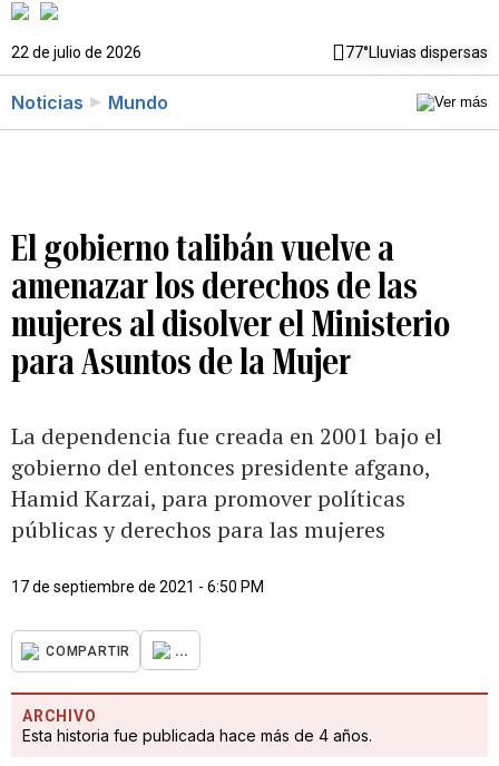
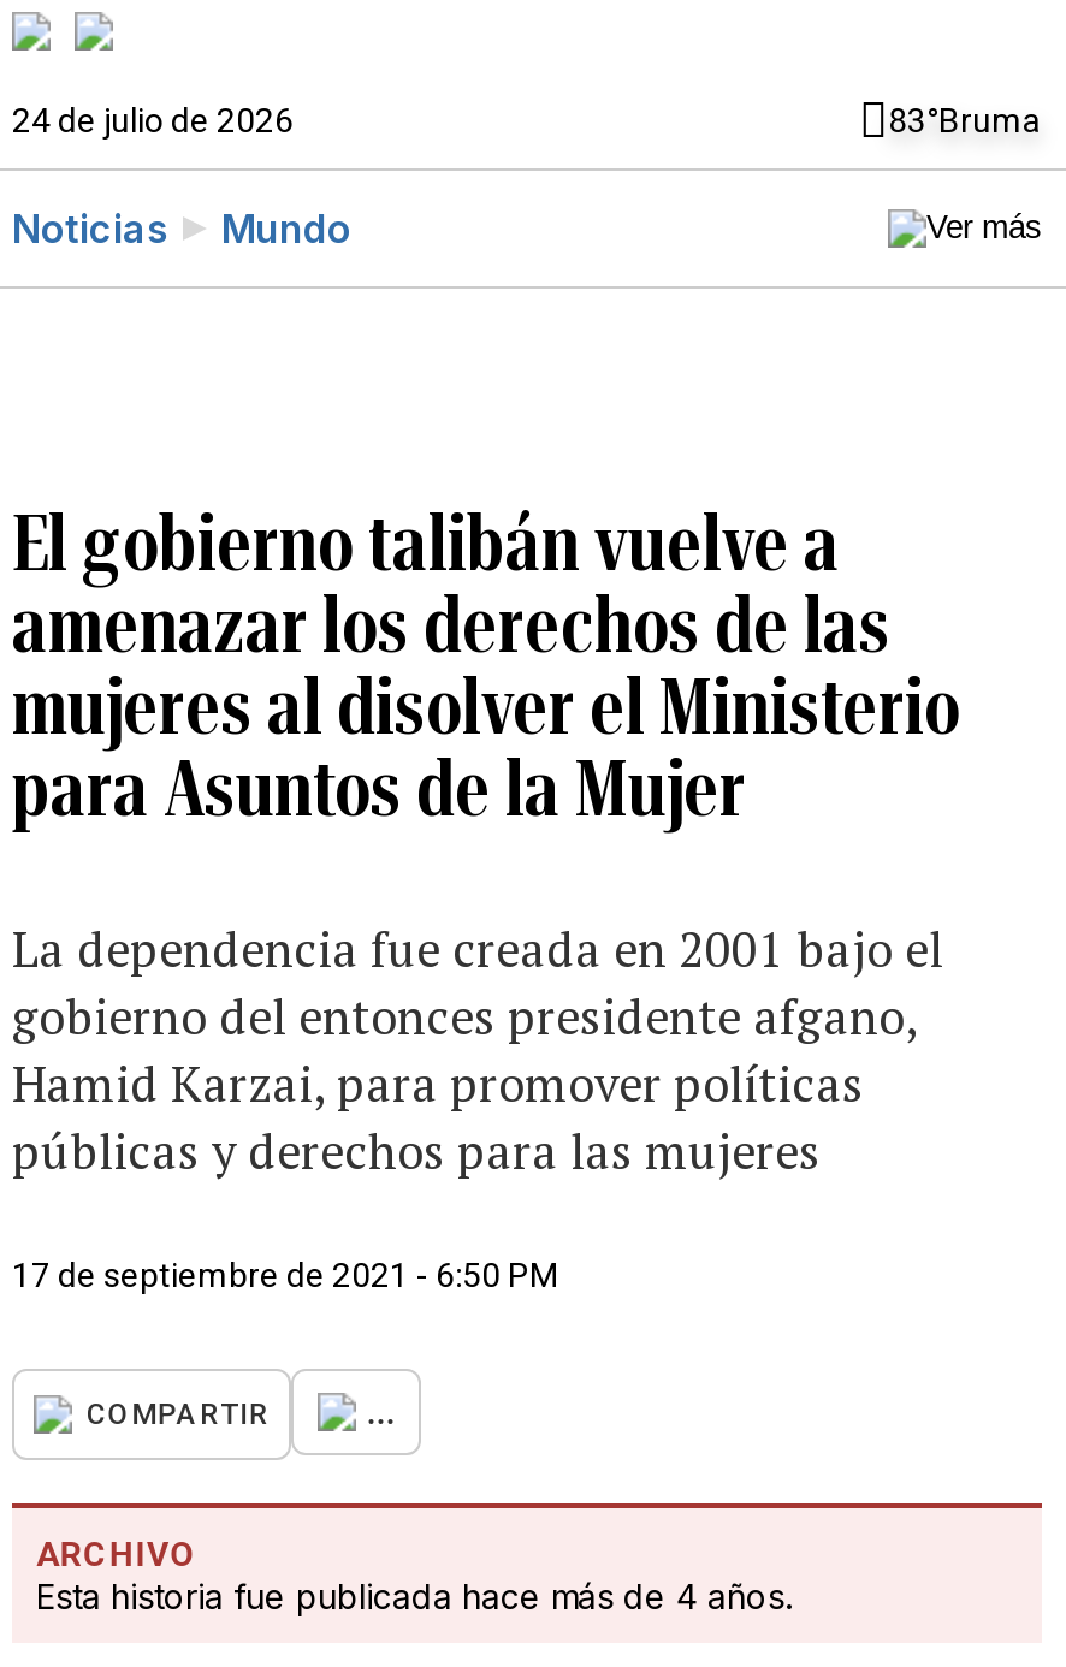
[11,43,488,61] 22 de julio de 2026 | 77°Lluvias dispersas -> [12,101,1042,140] 24 de julio de 2026 | 83°Bruma

